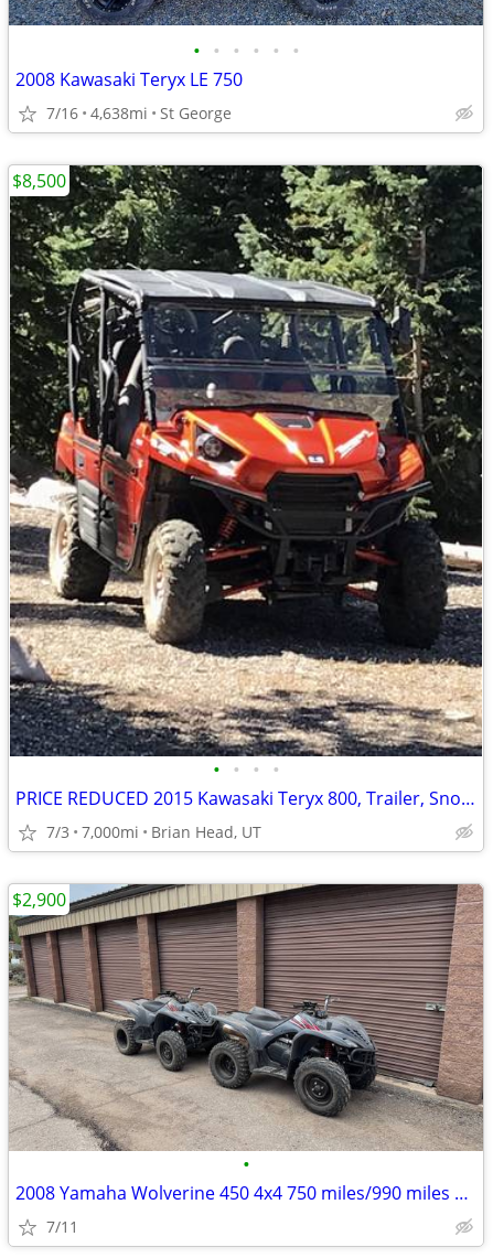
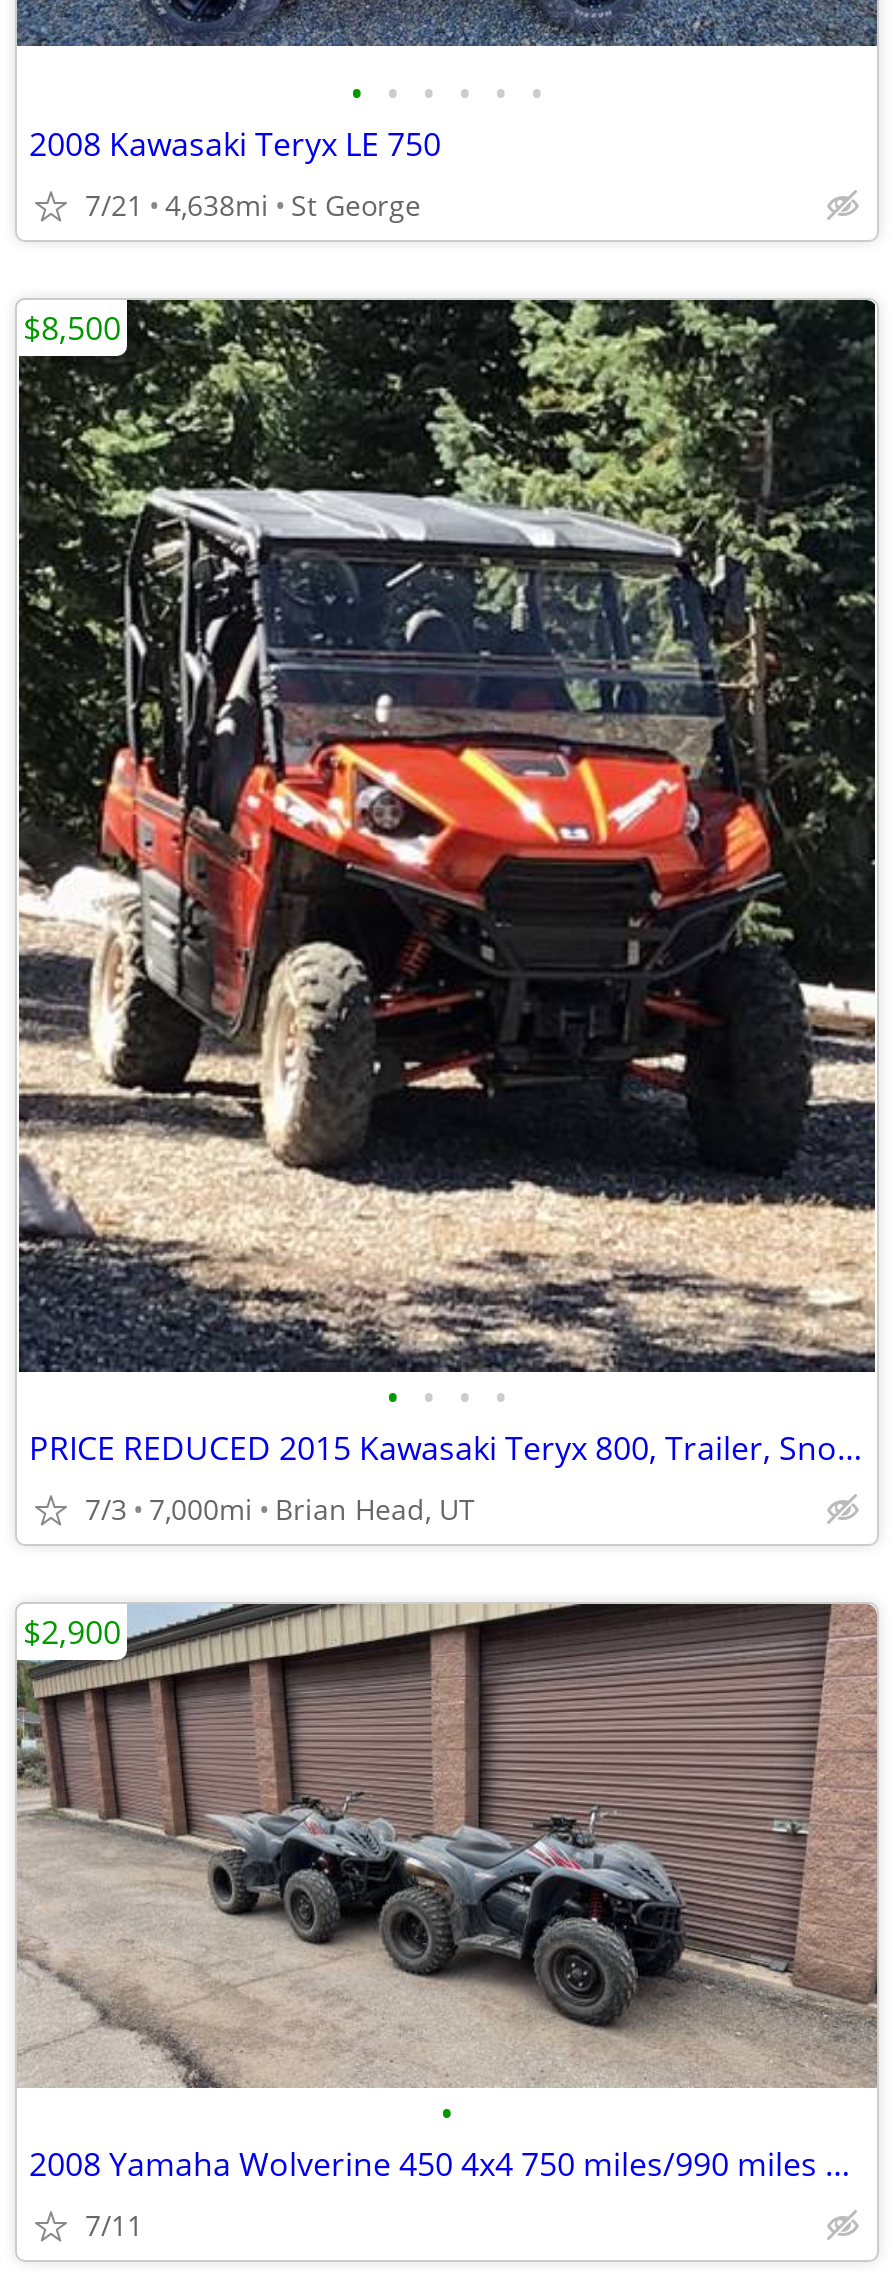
[46,103,232,123] 7/16 4,638mi St George -> [85,186,421,224] 7/21 4,638mi St George

